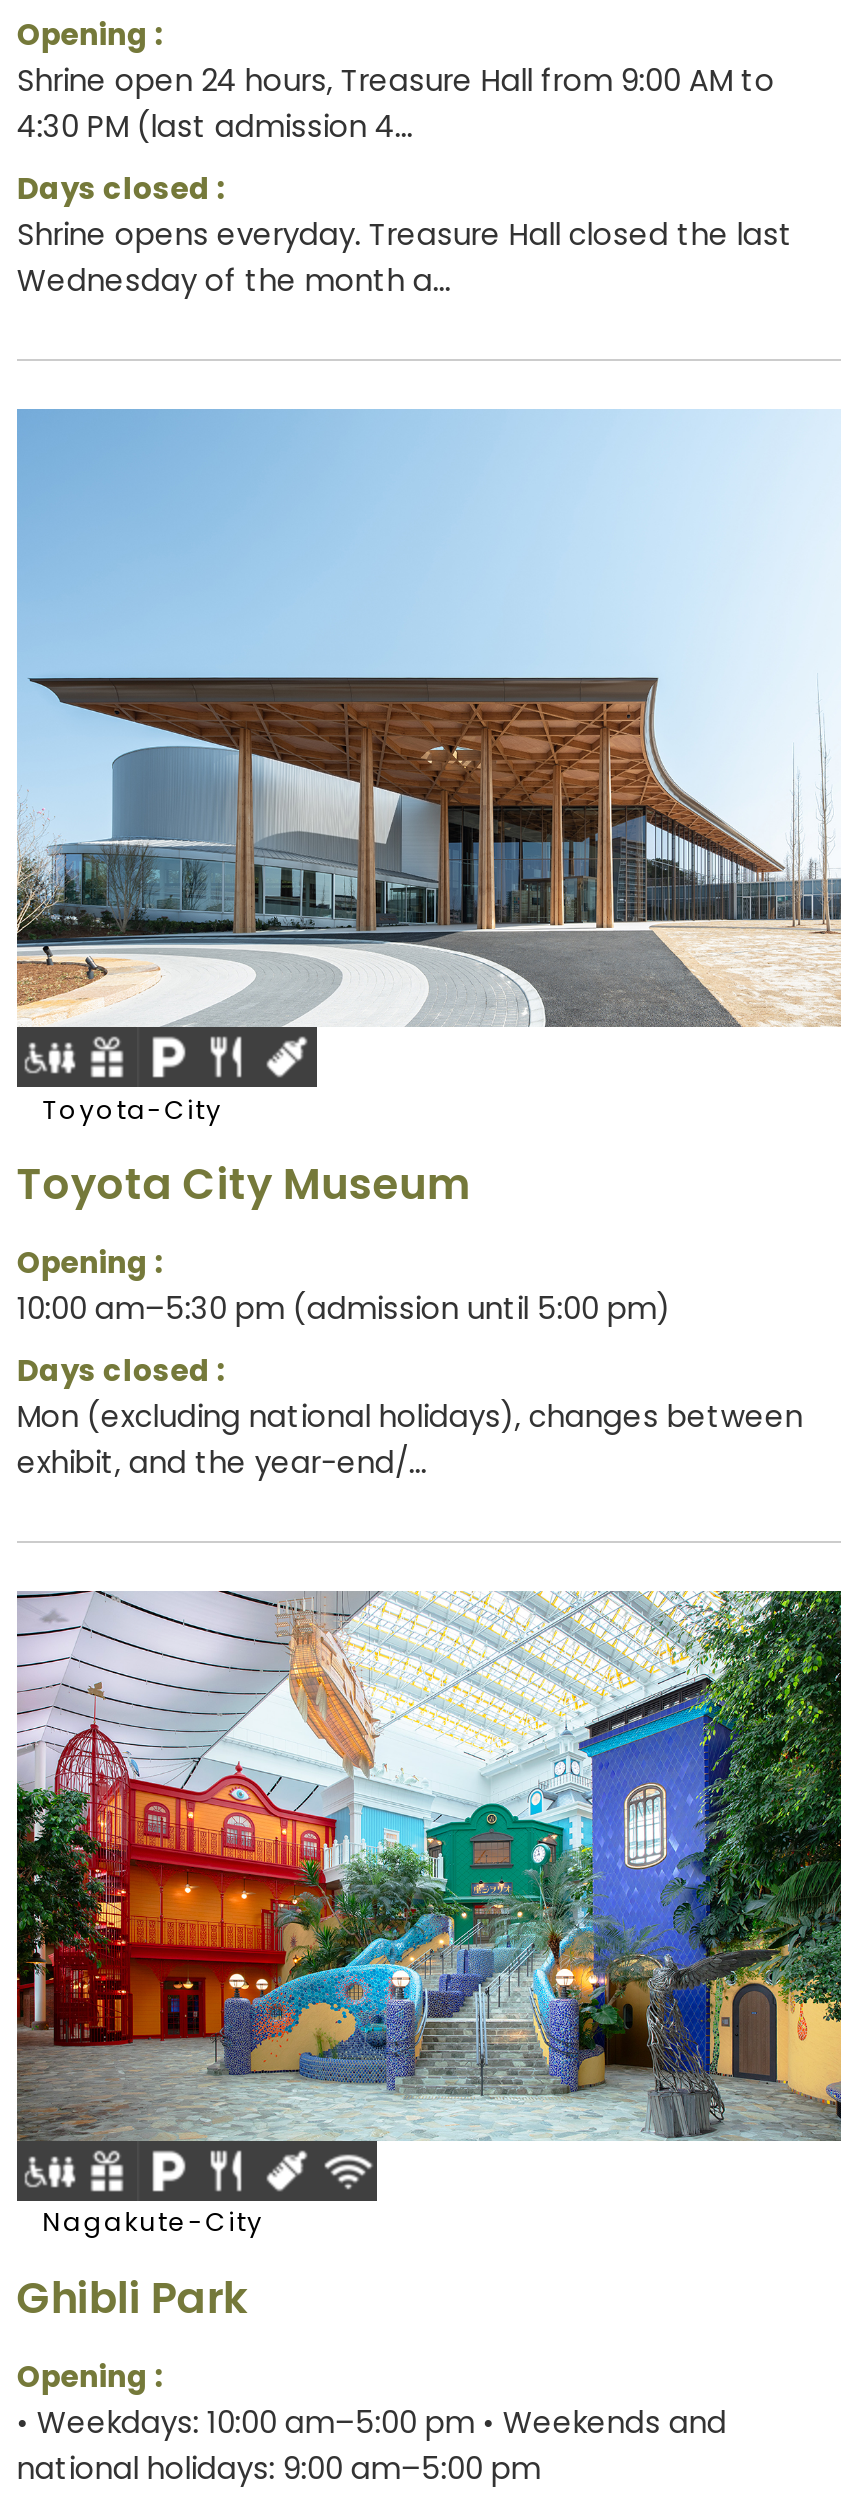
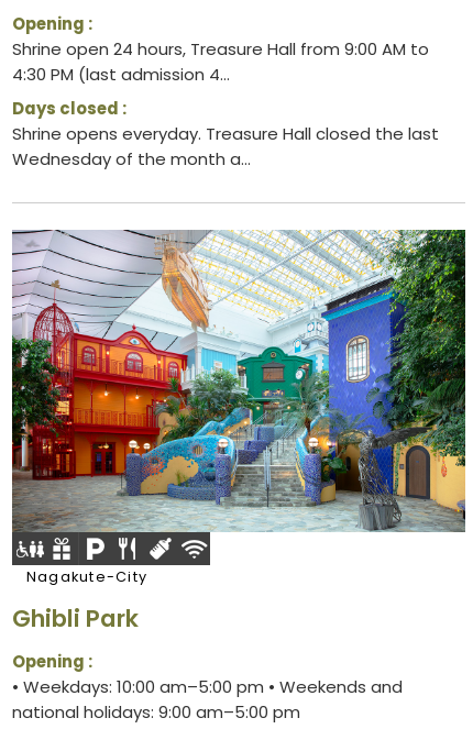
[15,409,843,1483] [image] | Toyota-City | Toyota City Museum | Opening : | 10:00 am–5:30 pm (admission until 5:00 pm) | Days closed : | Mon (excluding national holidays), changes between | exhibit, and the year-end/... -> none

